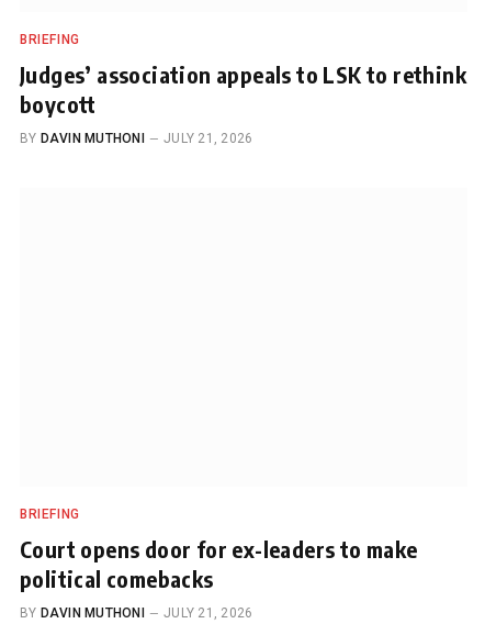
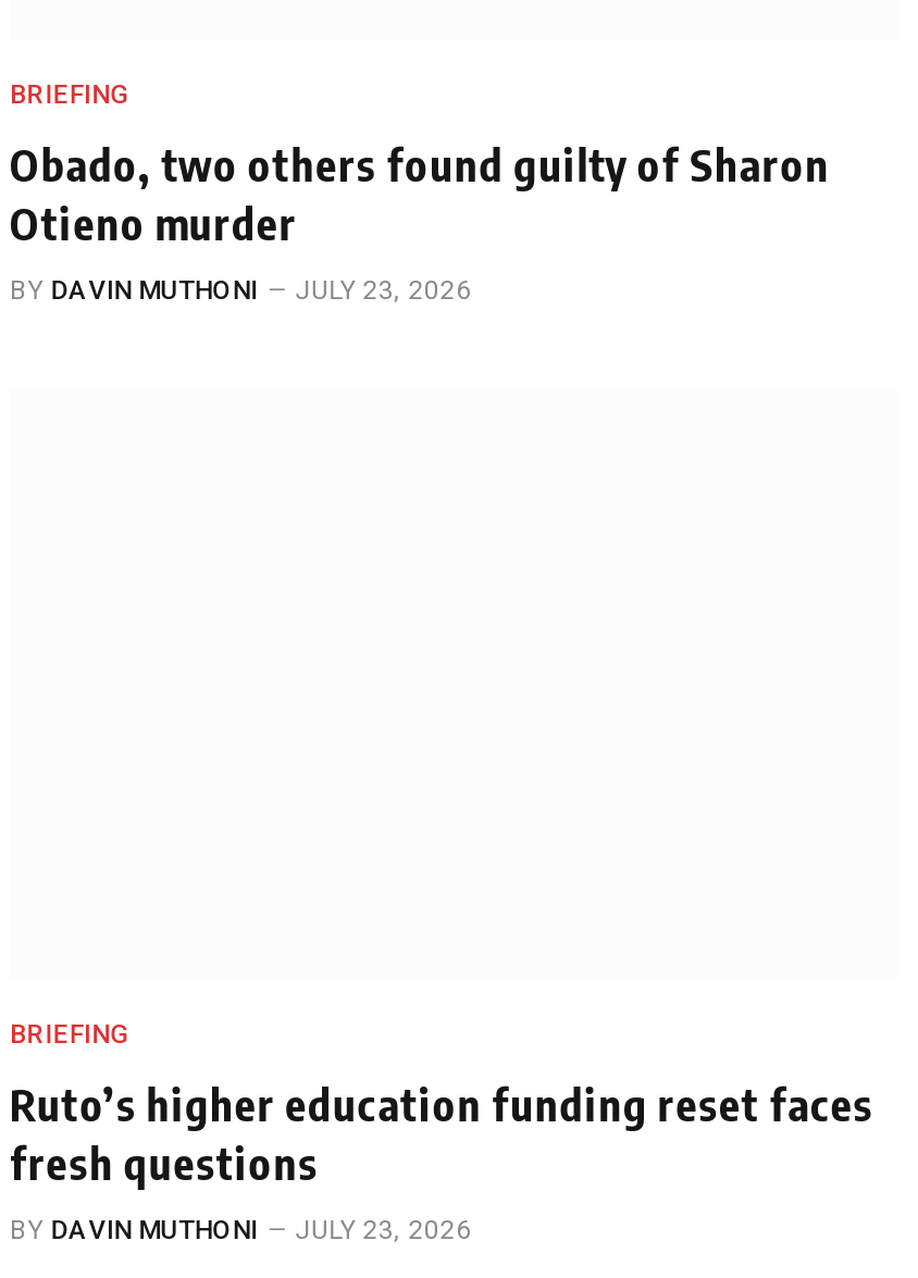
[20,61,466,118] Judges’ association appeals to LSK to rethink | boycott -> [10,137,830,250] Obado, two others found guilty of Sharon | Otieno murder
[20,131,253,147] BY DAVIN MUTHONI JULY 21, 2026 -> [10,276,471,307] BY DAVIN MUTHONI JULY 23, 2026
[20,536,418,593] Court opens door for ex-leaders to make | political comebacks -> [10,1077,874,1190] Ruto’s higher education funding reset faces | fresh questions
[20,606,253,621] BY DAVIN MUTHONI JULY 21, 2026 -> [10,1216,471,1246] BY DAVIN MUTHONI JULY 23, 2026

